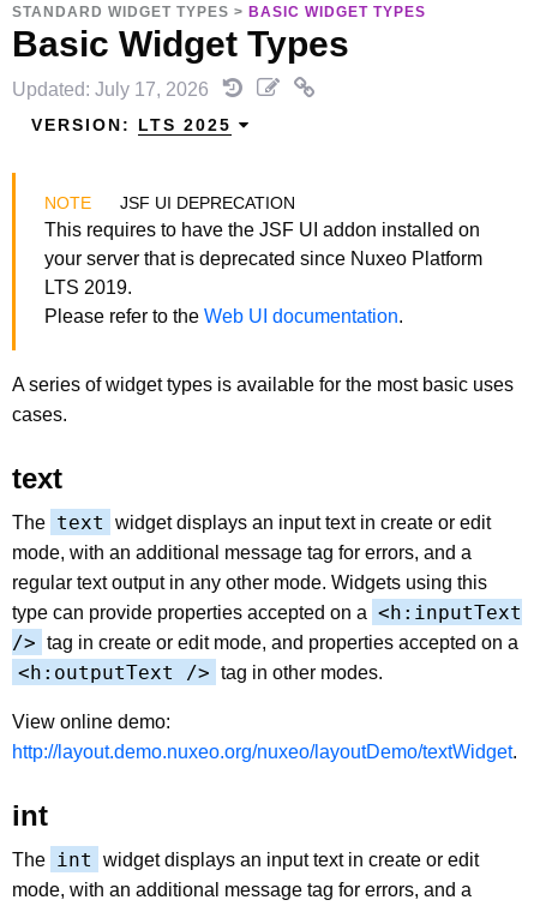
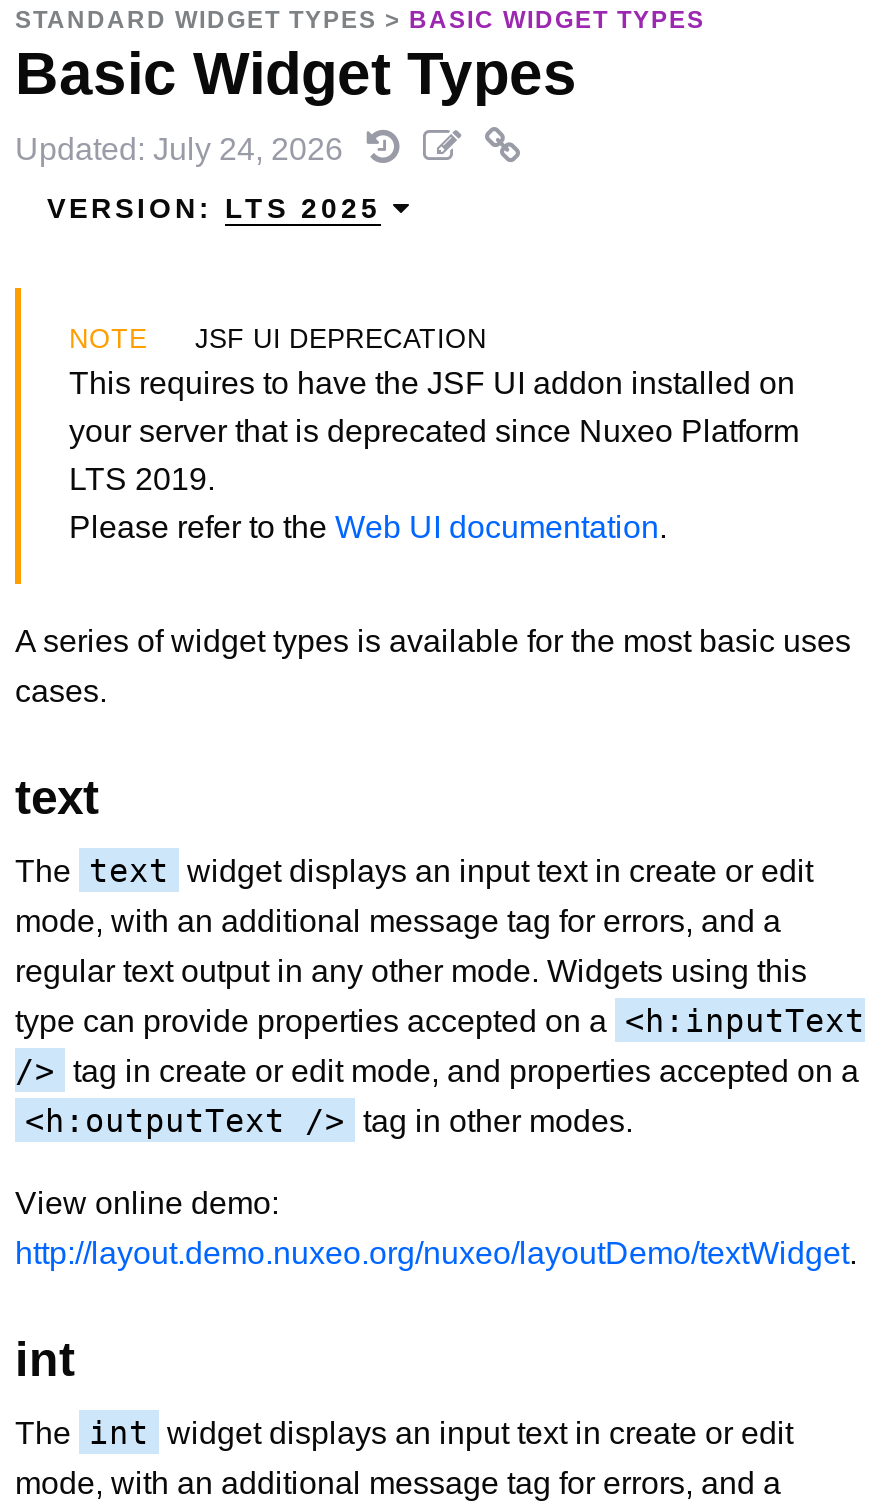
[12,79,214,100] Updated: July 17, 2026 -> [15,132,351,166] Updated: July 24, 2026

